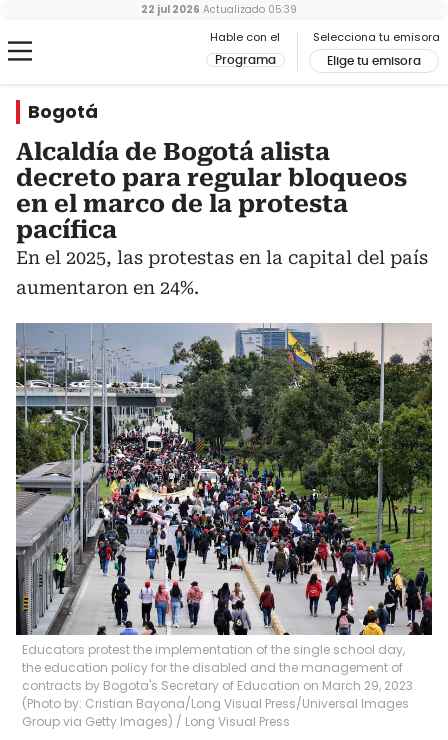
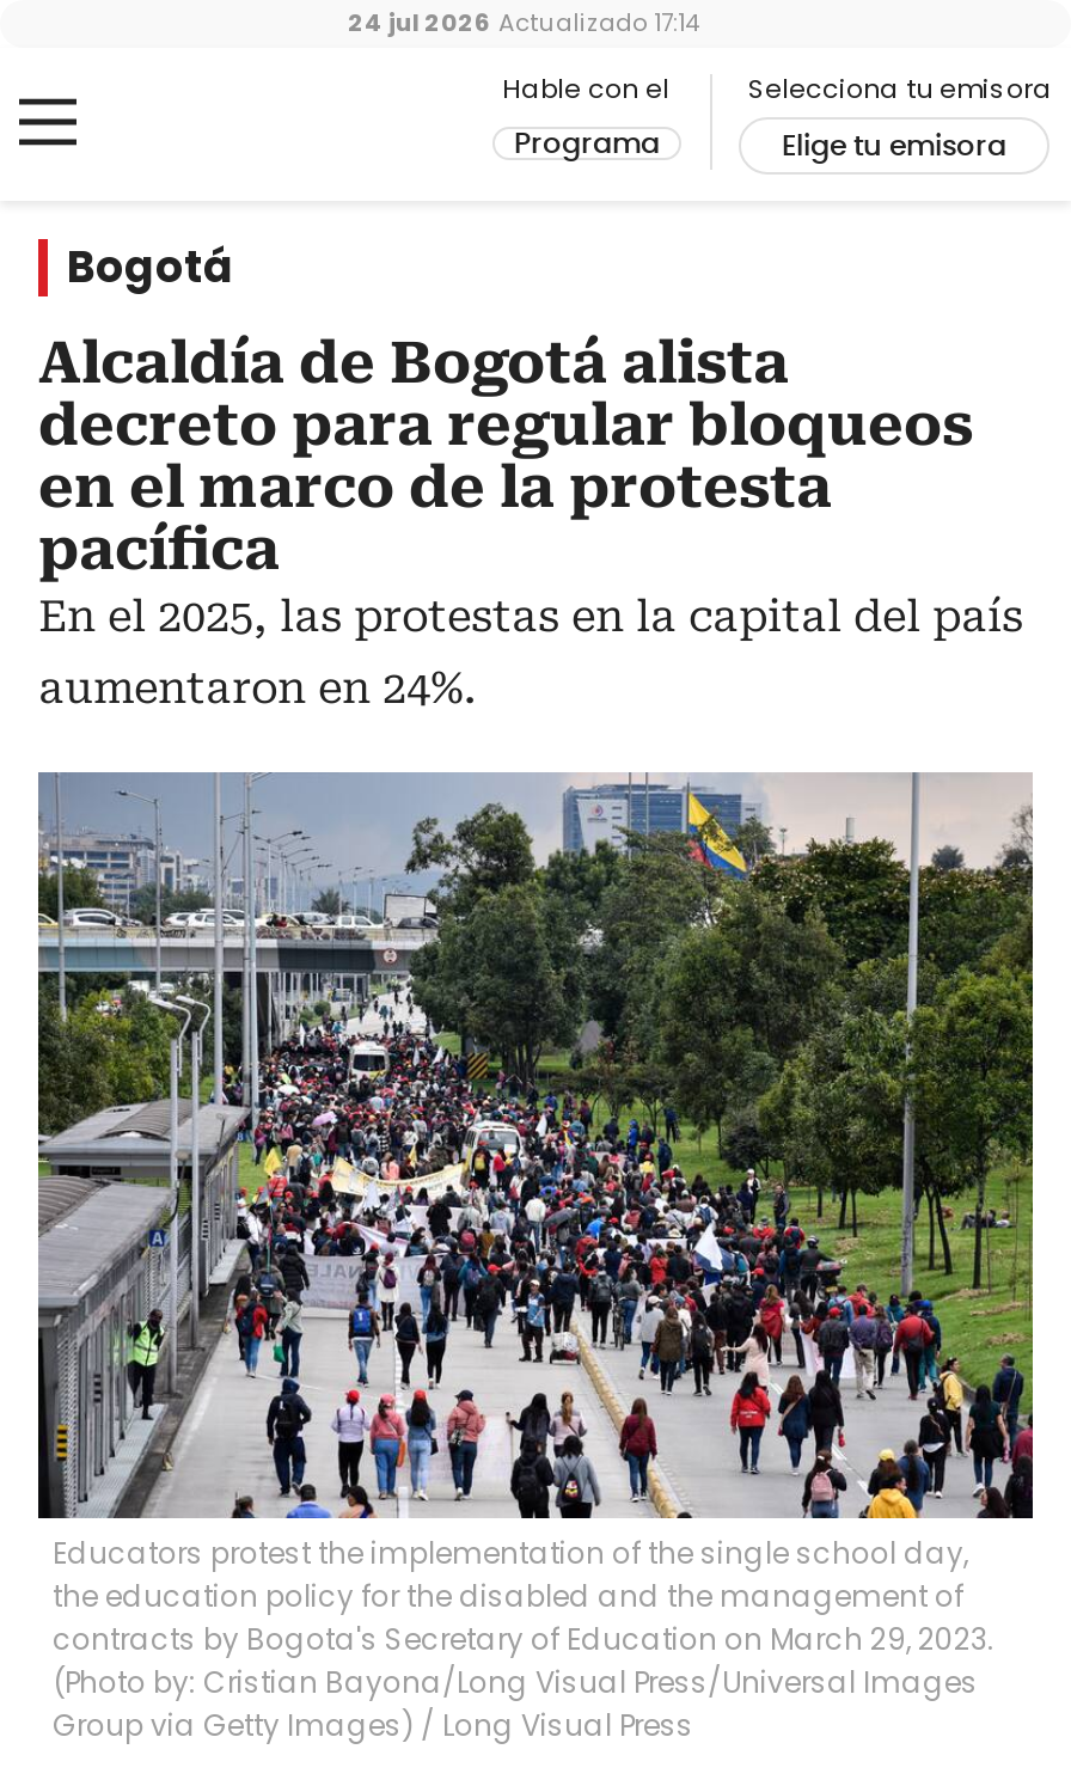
[141,2,297,17] 22 jul 2026 Actualizado 05:39 -> [348,5,699,41] 24 jul 2026 Actualizado 17:14

